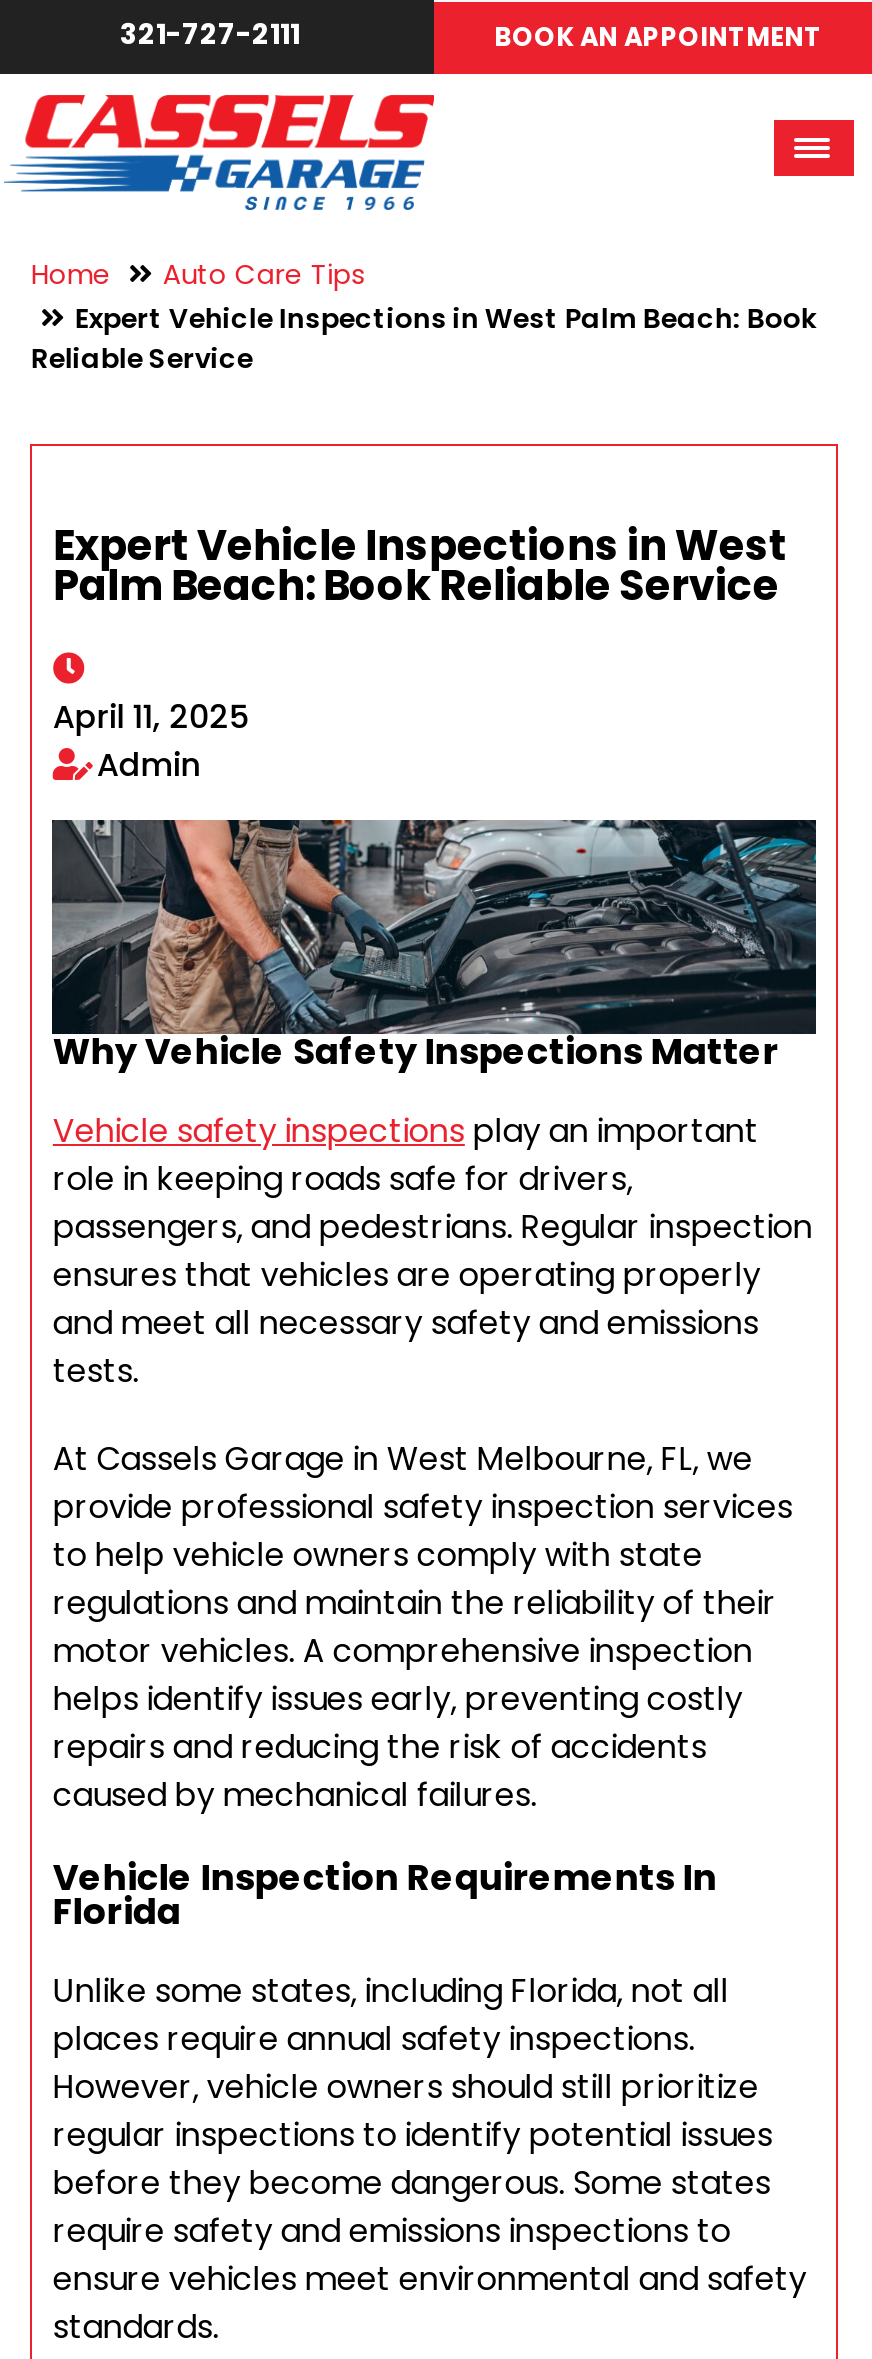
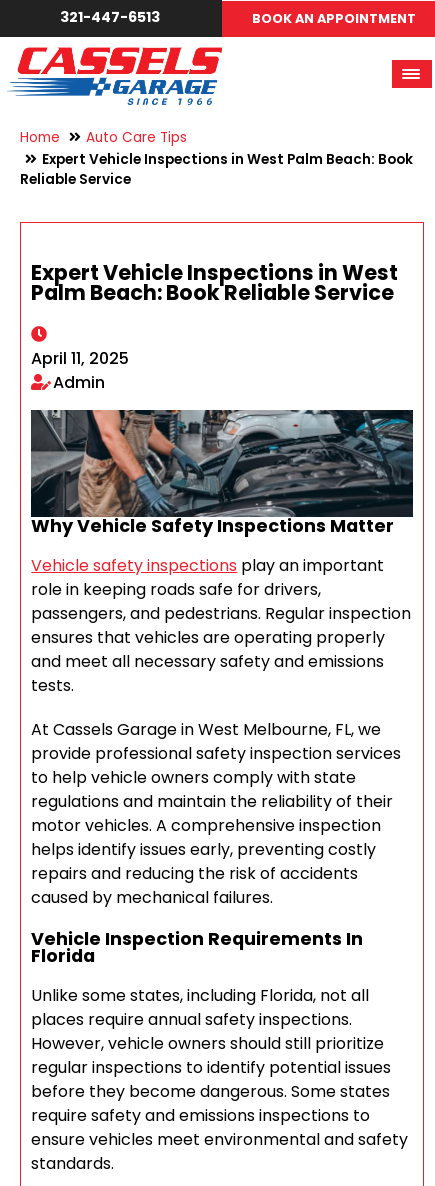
[120,14,300,54] 321-727-2111 -> [60,7,160,27] 321-447-6513

